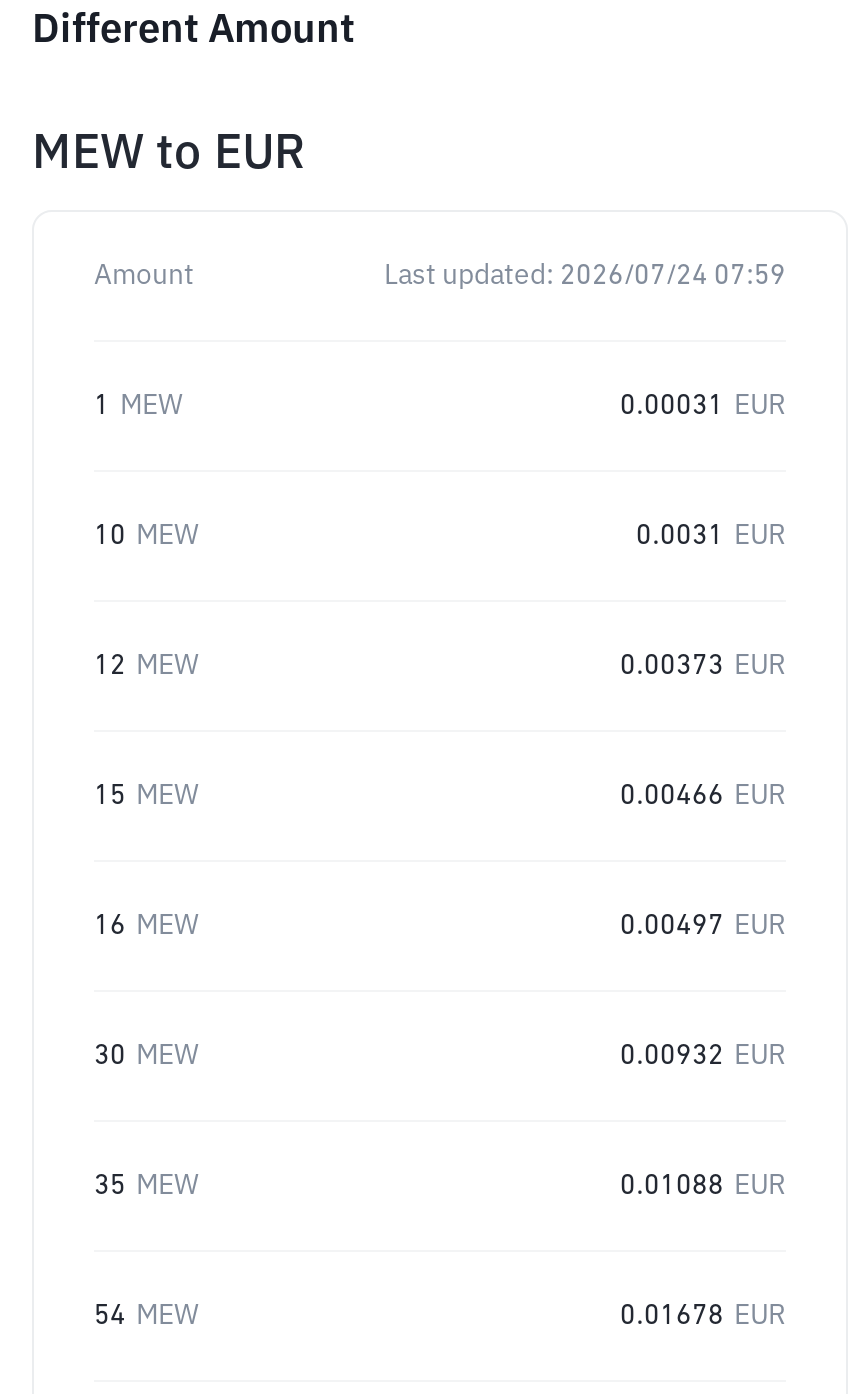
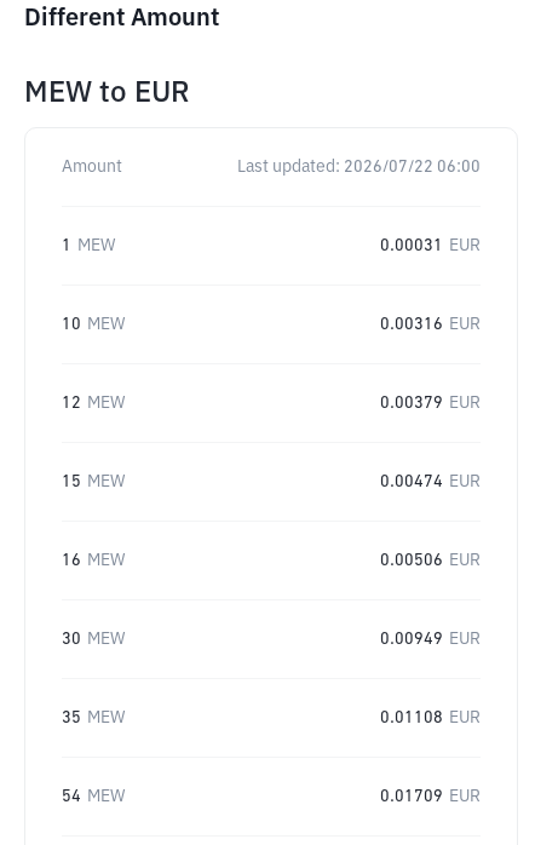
[384,262,786,290] Last updated: 2026/07/24 07:59 -> [237,159,481,176] Last updated: 2026/07/22 06:00
[636,522,786,550] 0.0031 EUR -> [380,316,481,333] 0.00316 EUR
[620,652,786,680] 0.00373 EUR -> [380,395,481,412] 0.00379 EUR
[620,782,786,810] 0.00466 EUR -> [380,473,481,490] 0.00474 EUR
[620,912,786,940] 0.00497 EUR -> [380,552,481,569] 0.00506 EUR
[620,1042,786,1070] 0.00932 EUR -> [380,631,481,648] 0.00949 EUR
[620,1172,786,1200] 0.01088 EUR -> [380,709,481,726] 0.01108 EUR
[620,1302,786,1330] 0.01678 EUR -> [380,788,481,805] 0.01709 EUR

